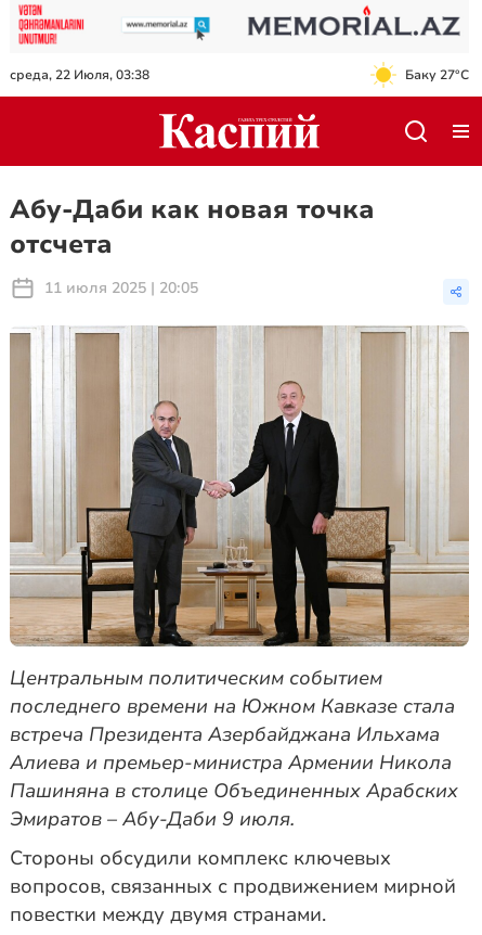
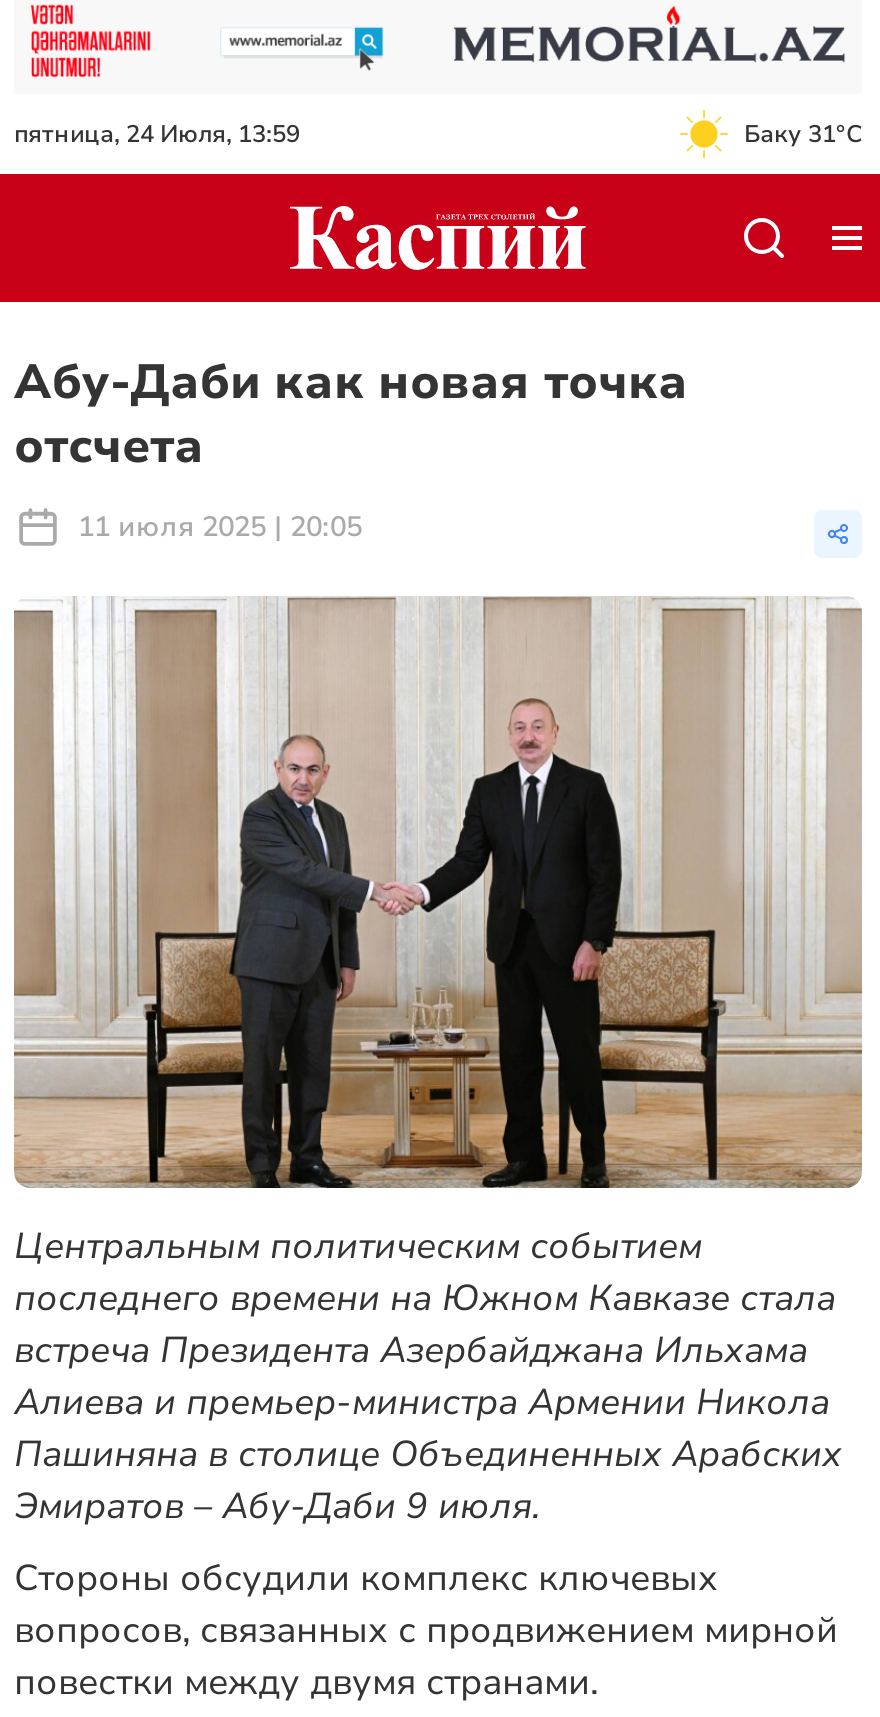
[10,66,149,83] среда, 22 Июля, 03:38 -> [14,118,300,150] пятница, 24 Июля, 13:59
[405,66,469,83] Баку 27°C -> [744,118,862,150] Баку 31°C

